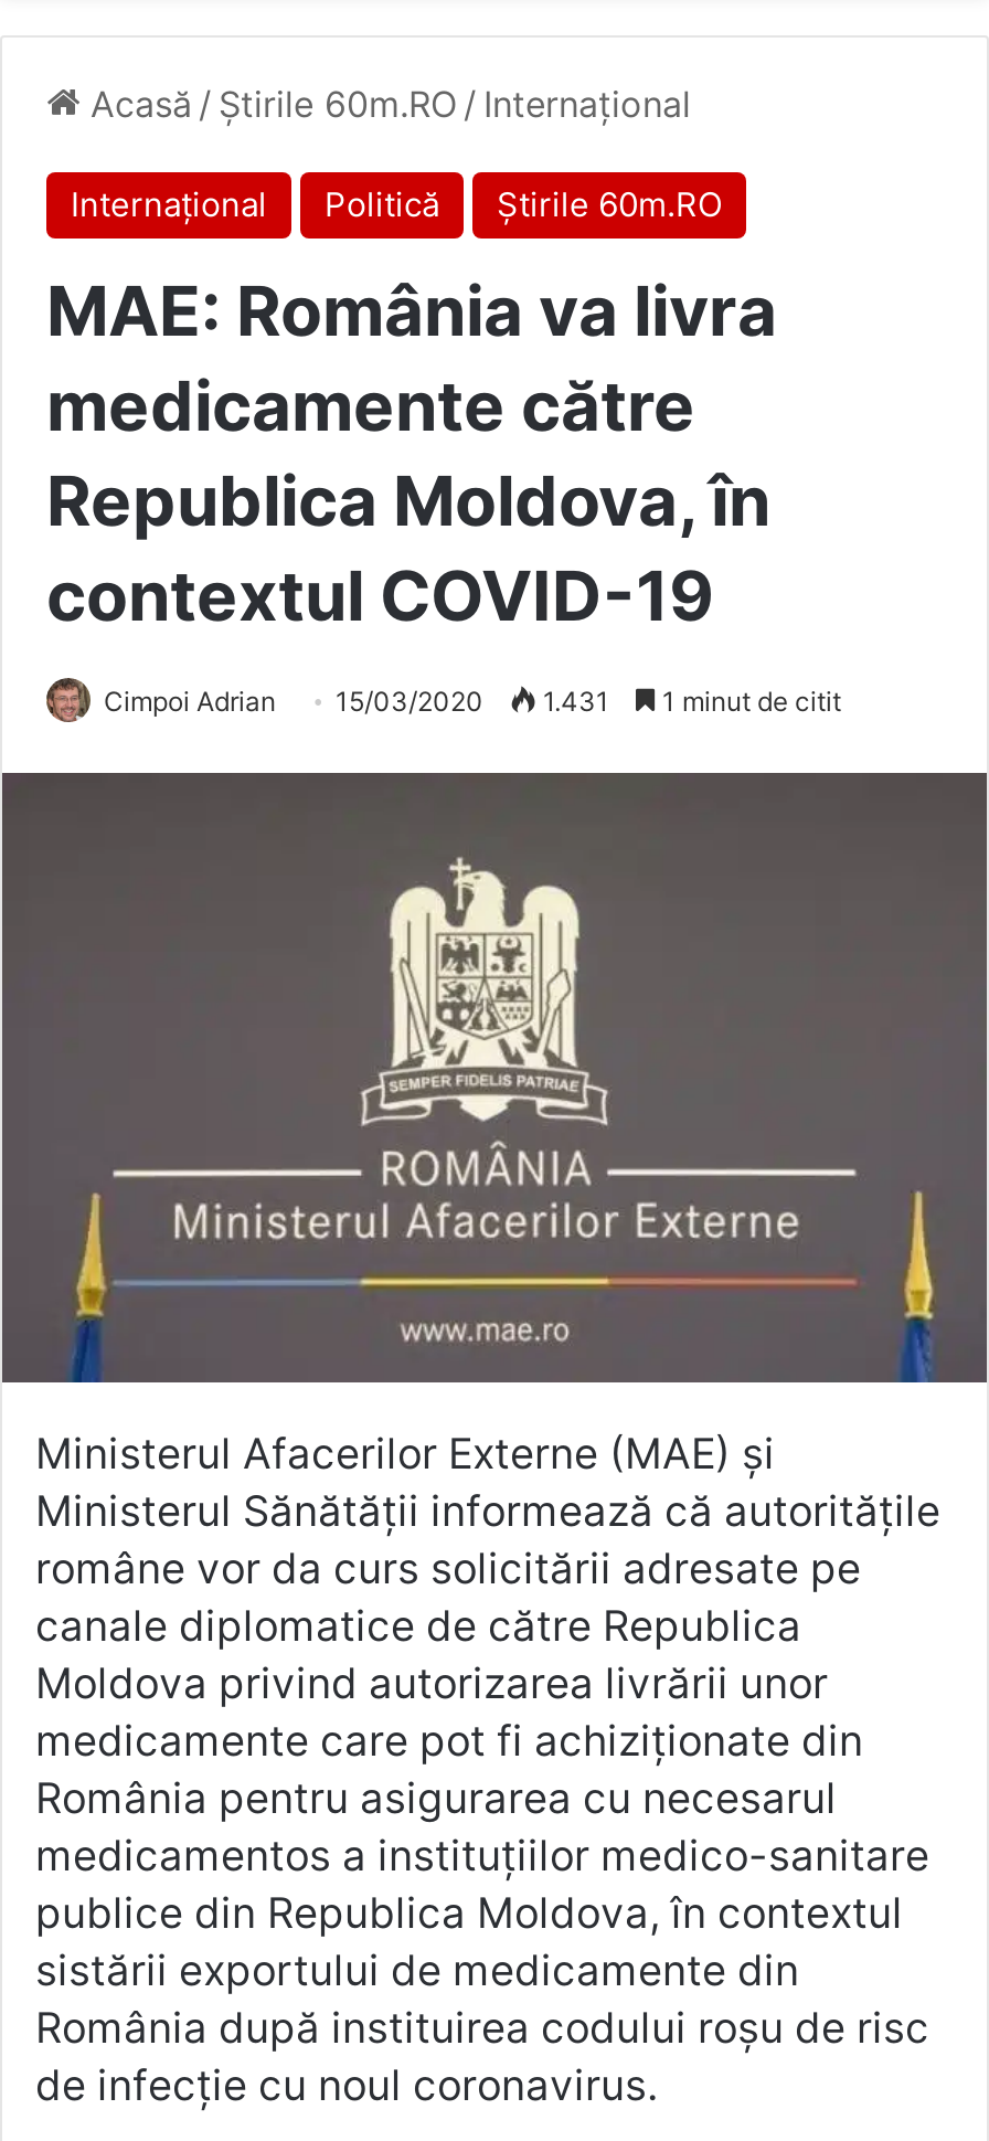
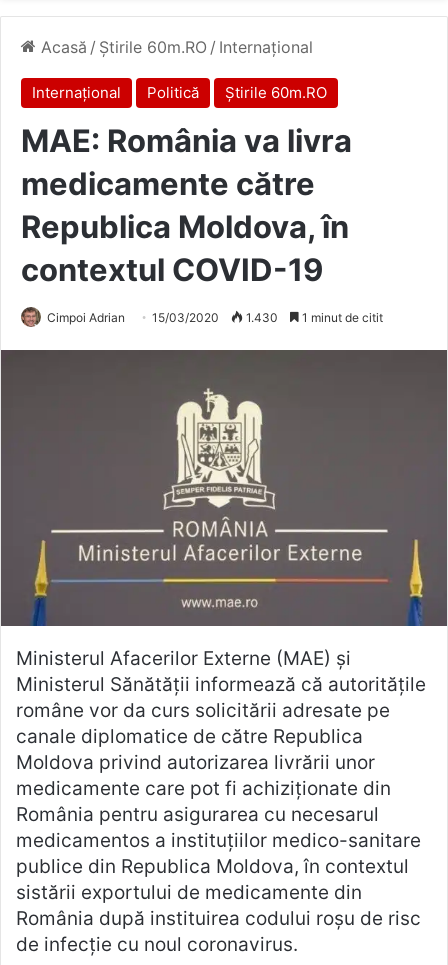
[104,685,841,718] Cimpoi Adrian 15/03/2020 1.431 1 minut de citit -> [47,310,383,325] Cimpoi Adrian 15/03/2020 1.430 1 minut de citit

